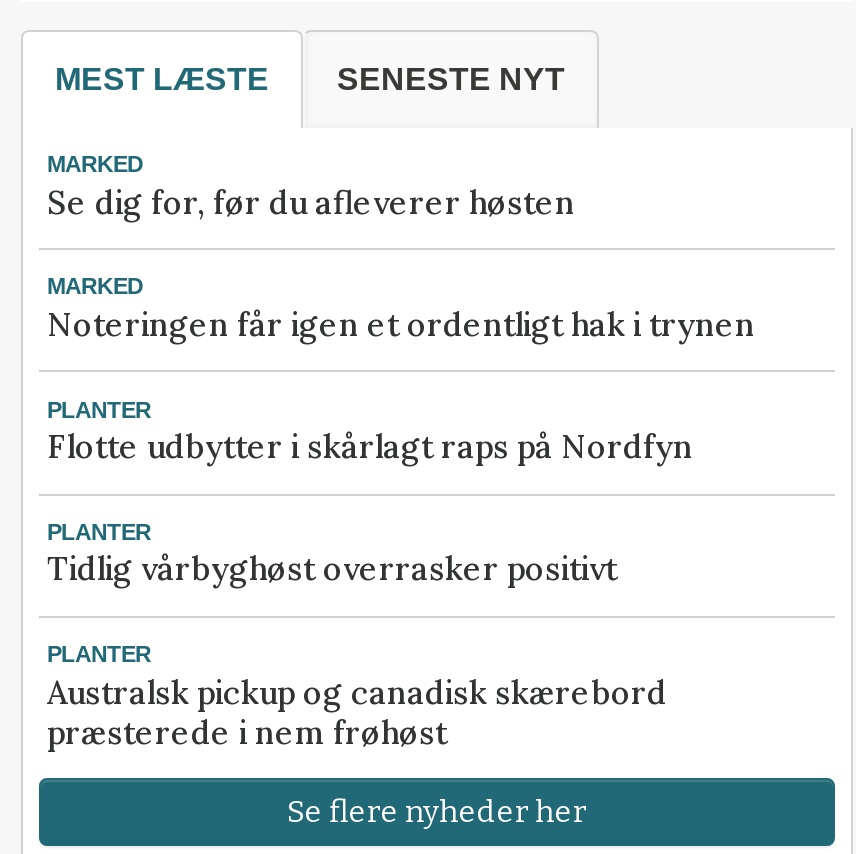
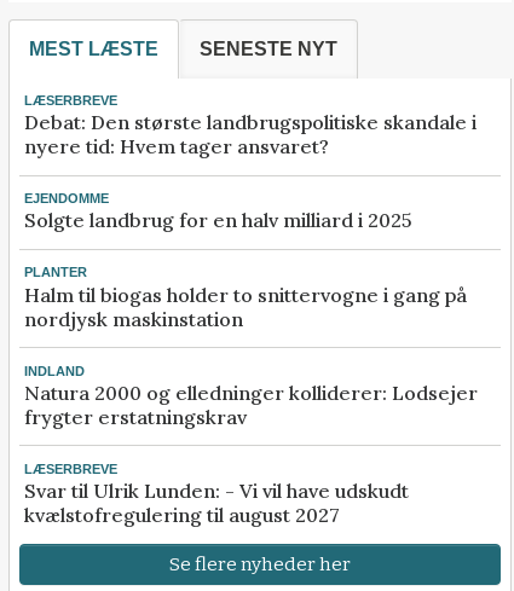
[47,152,575,221] MARKED | Se dig for, før du afleverer høsten -> [24,93,477,158] LÆSERBREVE | Debat: Den største landbrugspolitiske skandale i | nyere tid: Hvem tager ansvaret?
[47,275,755,344] MARKED | Noteringen får igen et ordentligt hak i trynen -> [24,191,412,233] EJENDOMME | Solgte landbrug for en halv milliard i 2025
[47,426,693,466] Flotte udbytter i skårlagt raps på Nordfyn -> [24,282,467,331] Halm til biogas holder to snittervogne i gang på | nordjysk maskinstation
[47,520,617,589] PLANTER | Tidlig vårbyghøst overrasker positivt -> [24,363,478,429] INDLAND | Natura 2000 og elledninger kolliderer: Lodsejer | frygter erstatningskrav
[47,643,667,752] PLANTER | Australsk pickup og canadisk skærebord | præsterede i nem frøhøst -> [24,462,409,527] LÆSERBREVE | Svar til Ulrik Lunden: - Vi vil have udskudt | kvælstofregulering til august 2027

